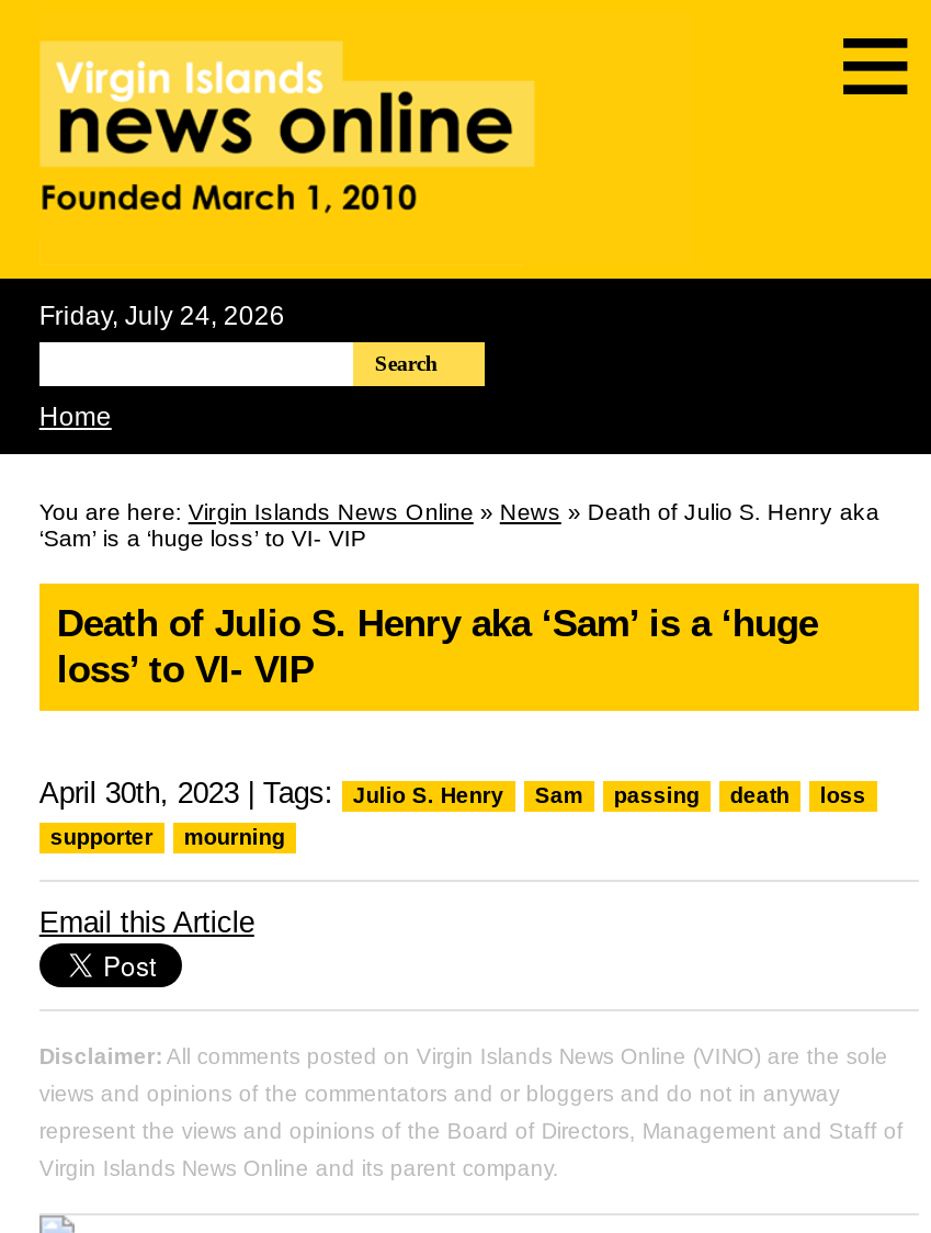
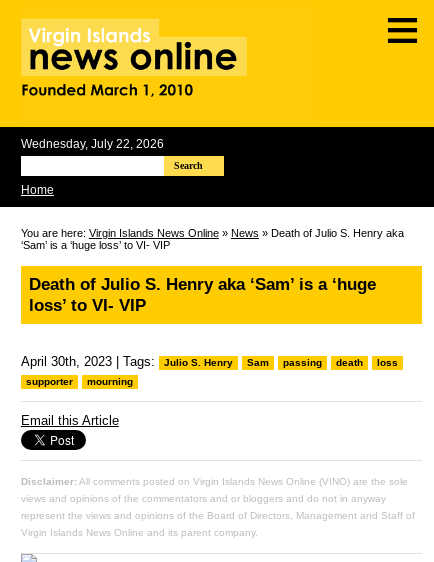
[39,300,285,330] Friday, July 24, 2026 -> [21,137,164,151] Wednesday, July 22, 2026

